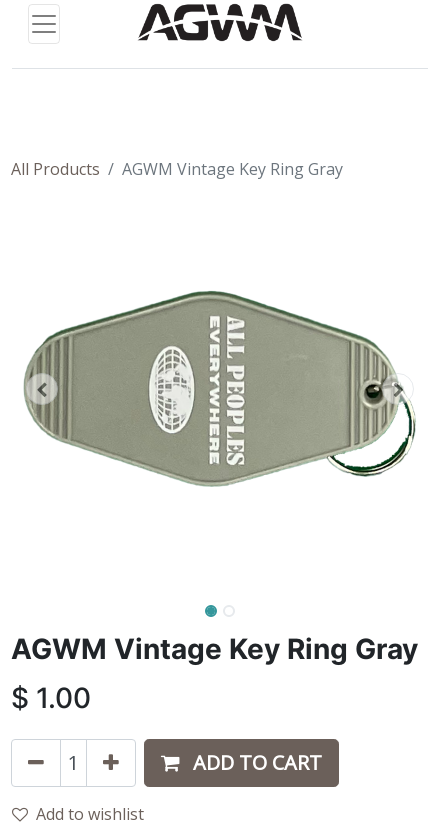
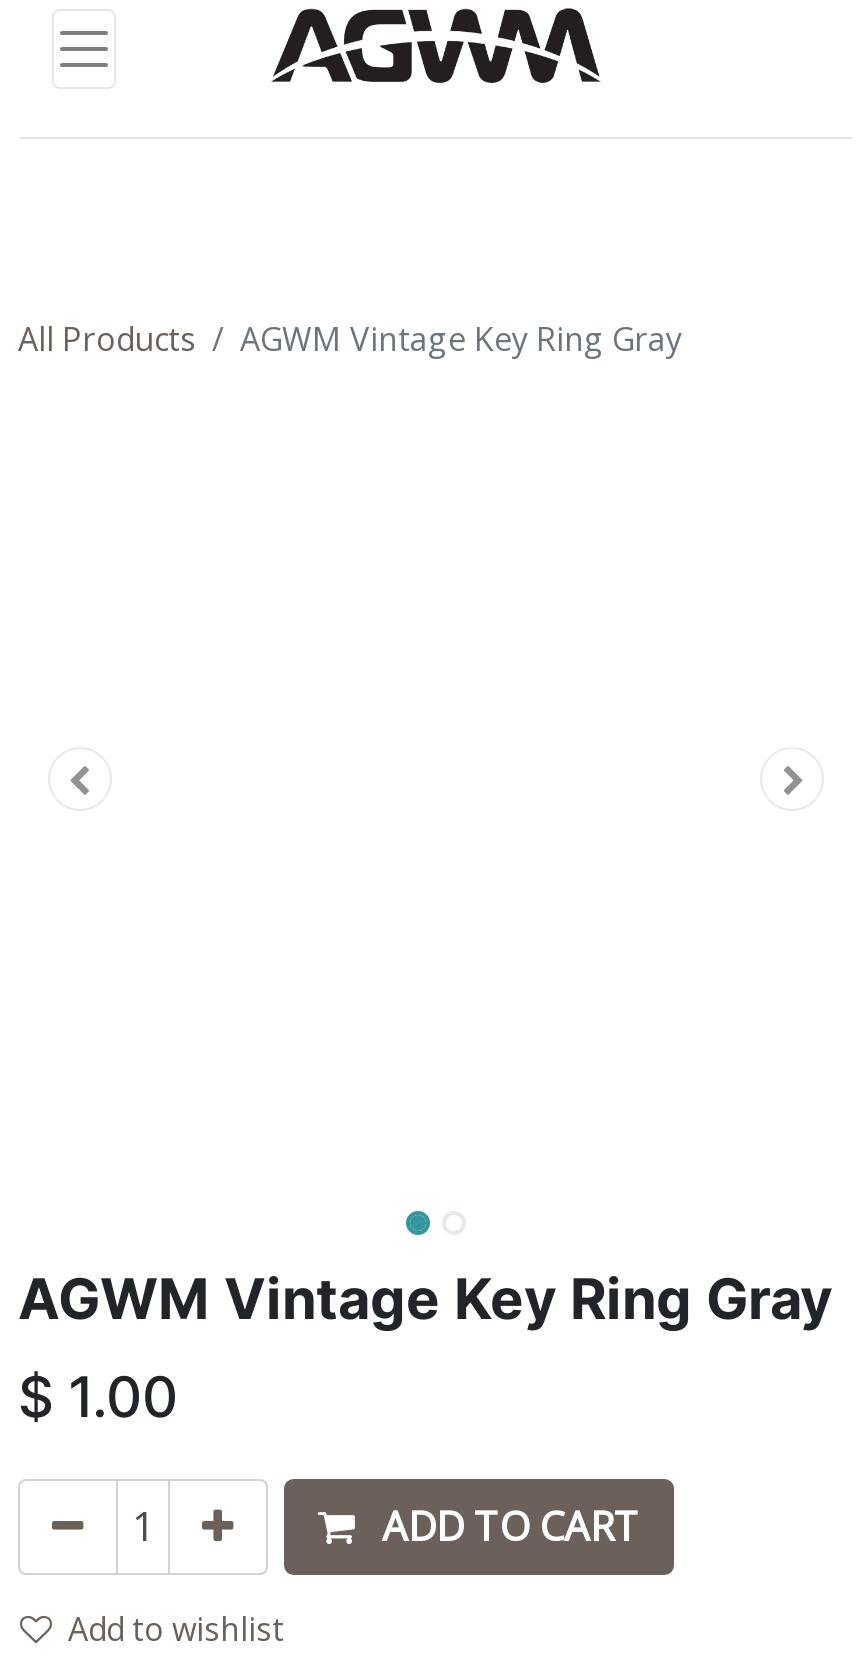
[23,290,416,487] [image] -> none

